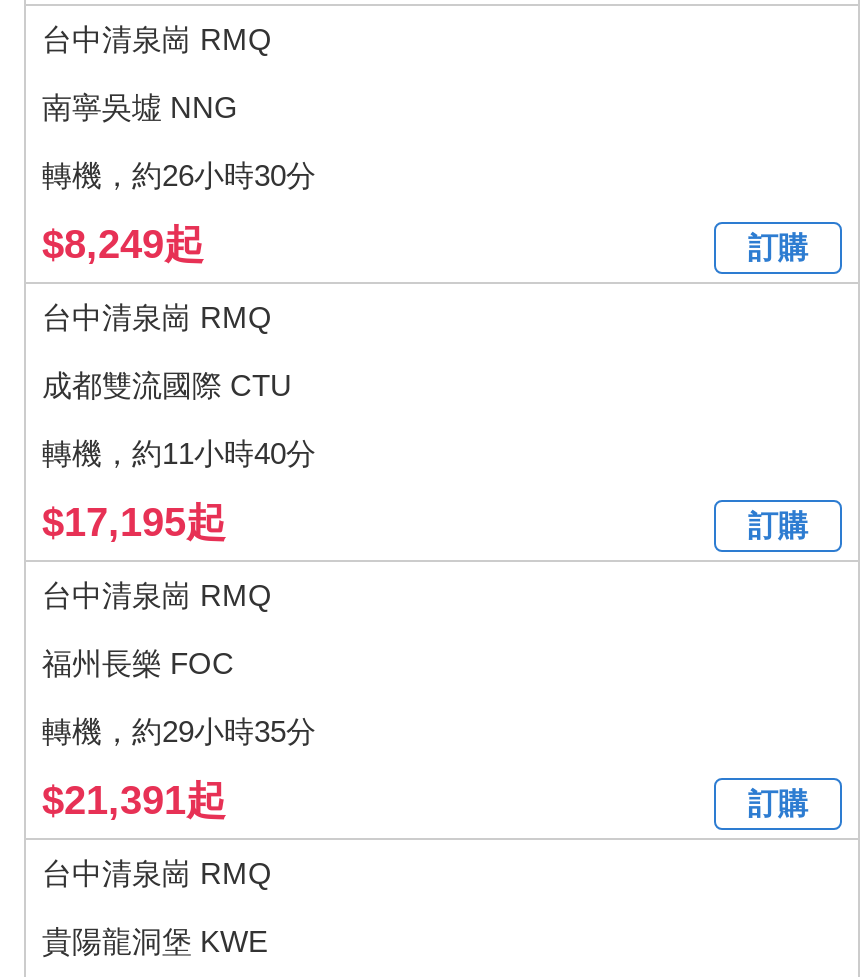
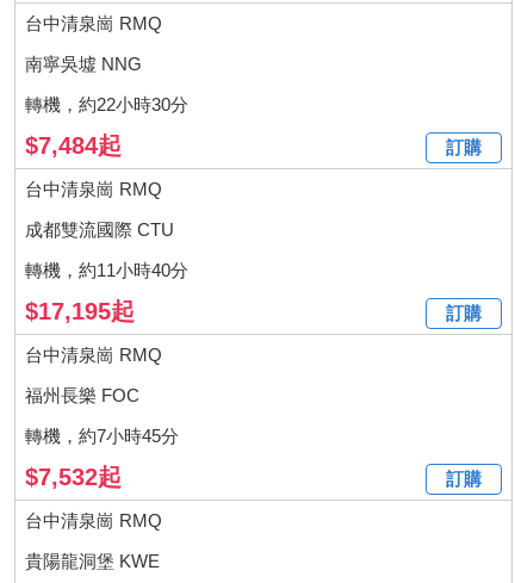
[42,158,316,192] 轉機，約26小時30分 -> [25,94,188,114] 轉機，約22小時30分
[42,222,204,266] $8,249起 -> [25,132,122,158] $7,484起
[42,714,316,748] 轉機，約29小時35分 -> [25,425,179,446] 轉機，約7小時45分
[42,778,226,822] $21,391起 -> [25,464,122,490] $7,532起

